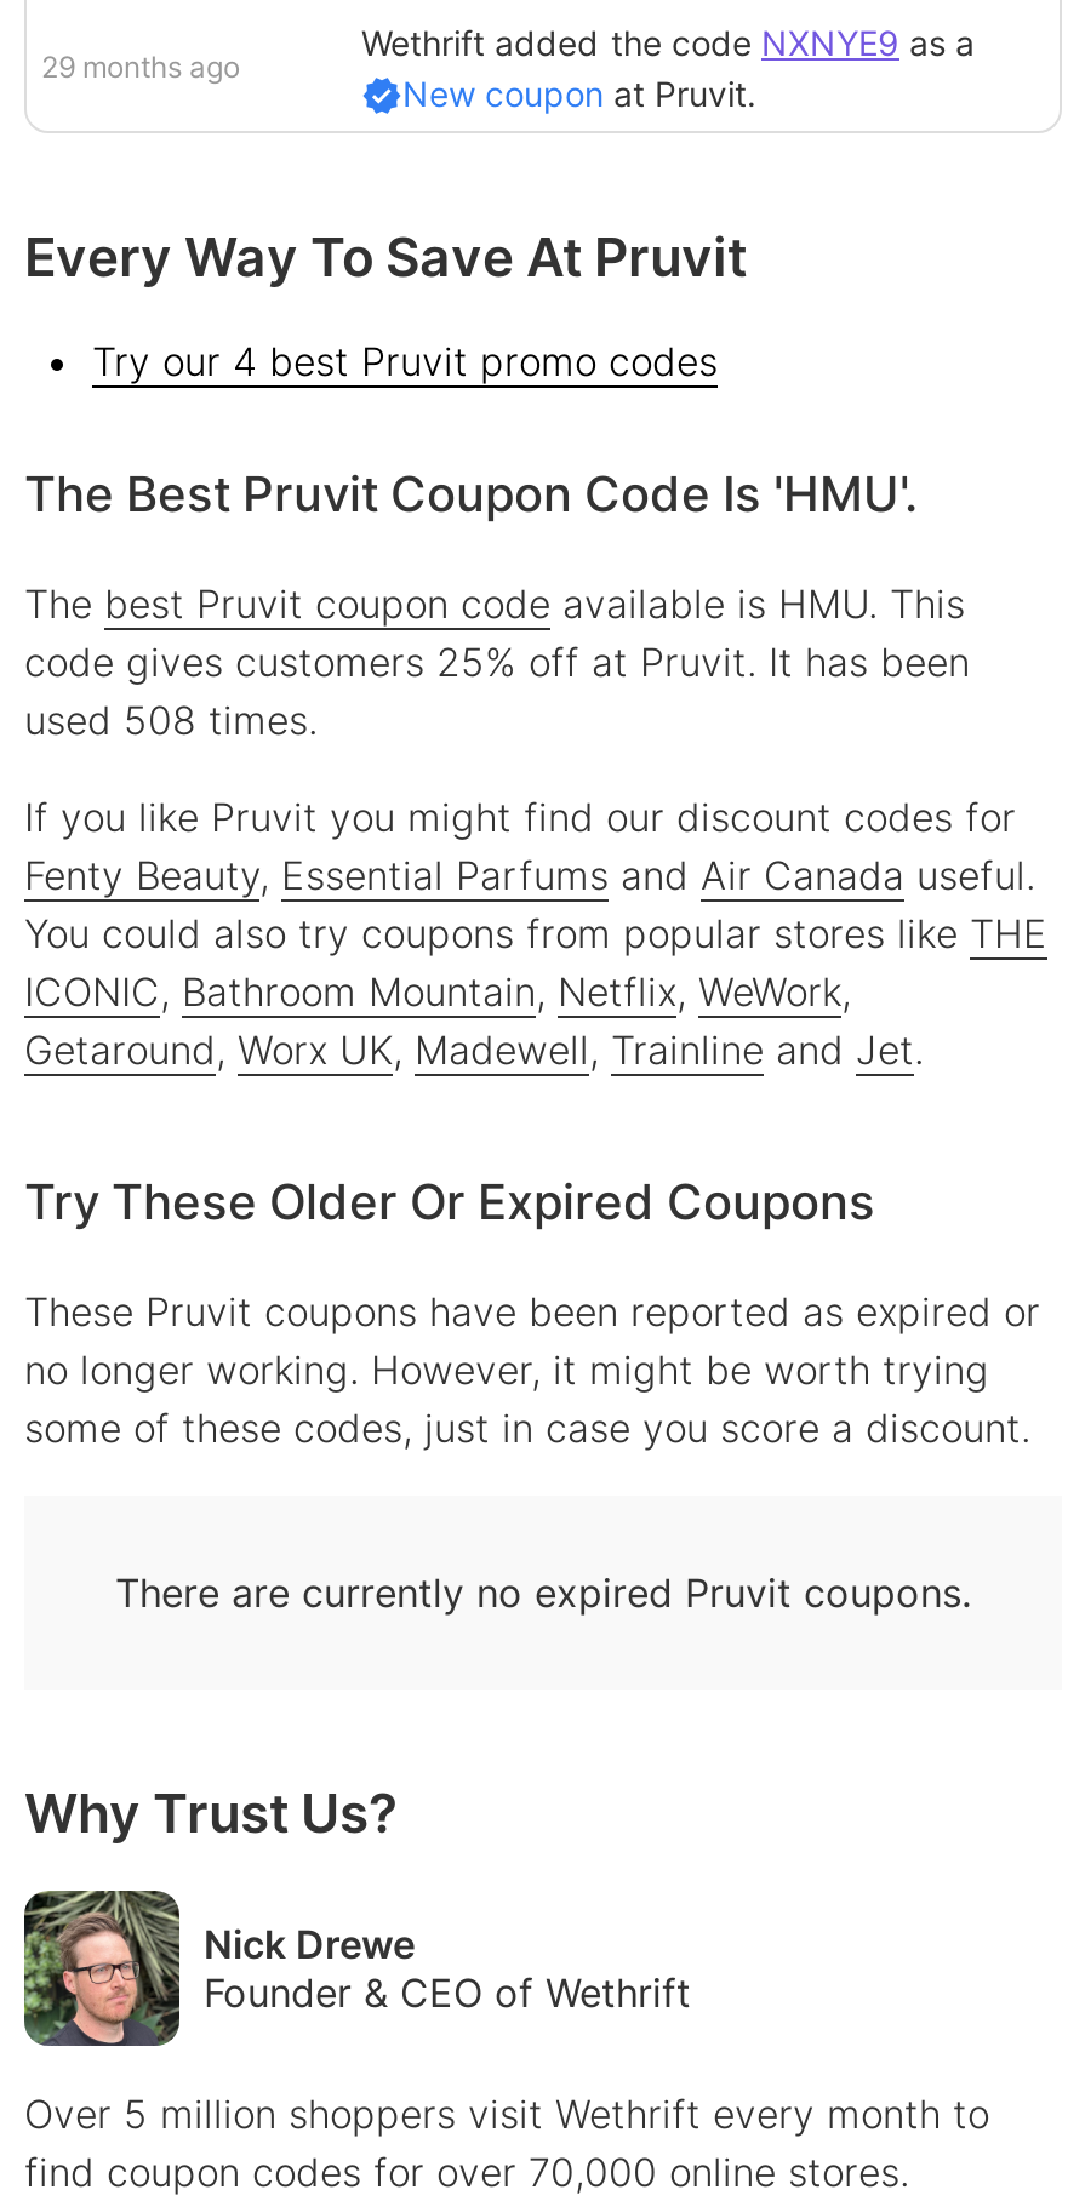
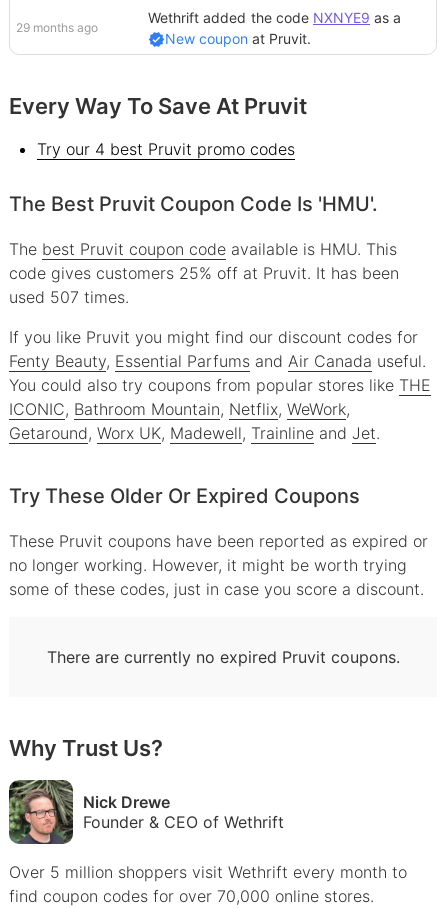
[24,697,318,745] used 508 times. -> [9,287,129,307] used 507 times.

